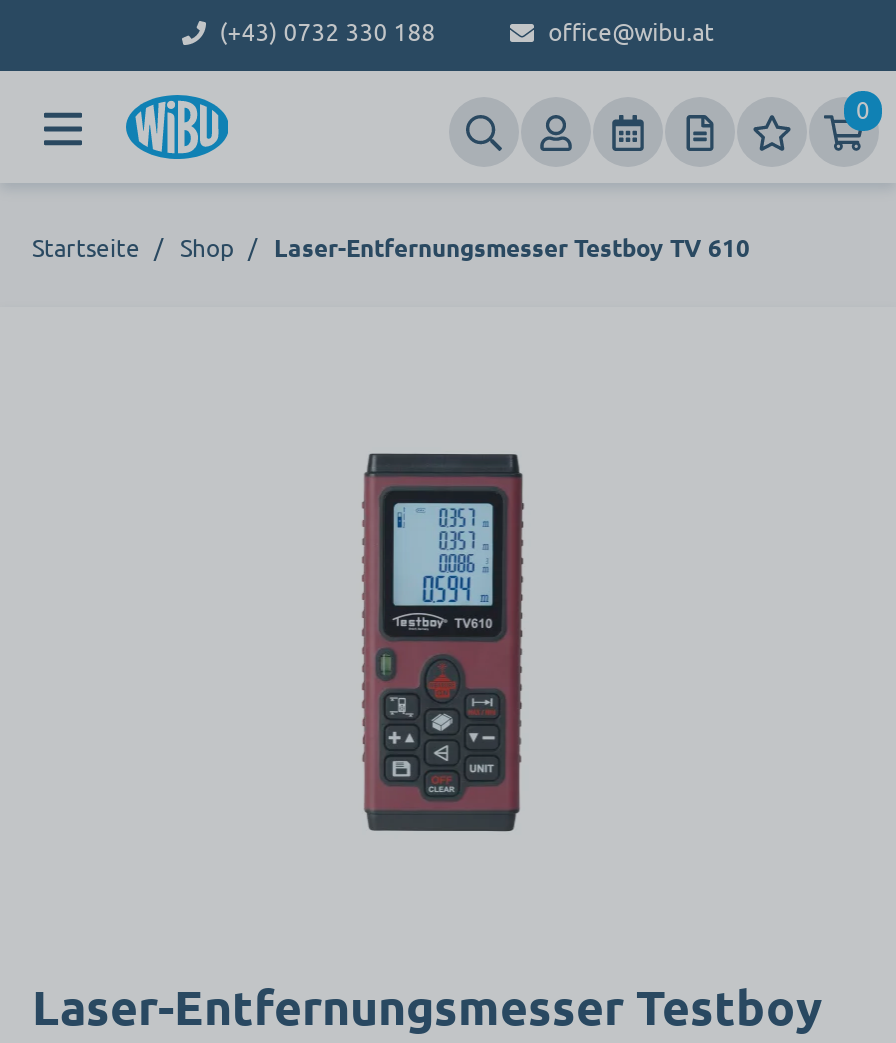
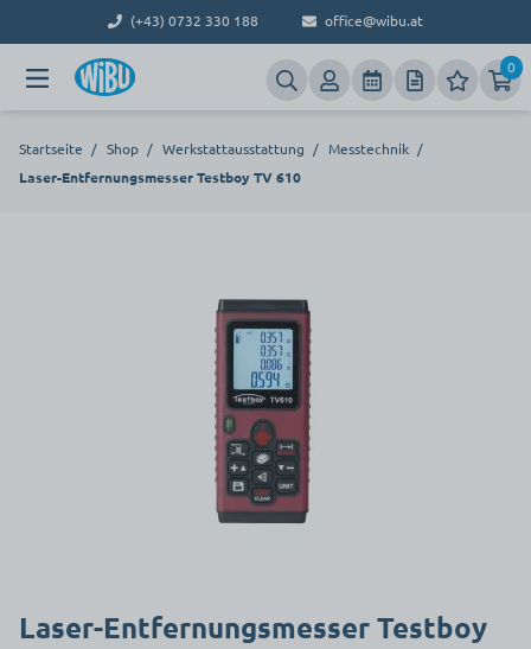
[32,231,750,263] Startseite / Shop / Laser-Entfernungsmesser Testboy TV 610 -> [19,139,423,186] Startseite / Shop / Werkstattausstattung / Messtechnik / | Laser-Entfernungsmesser Testboy TV 610

